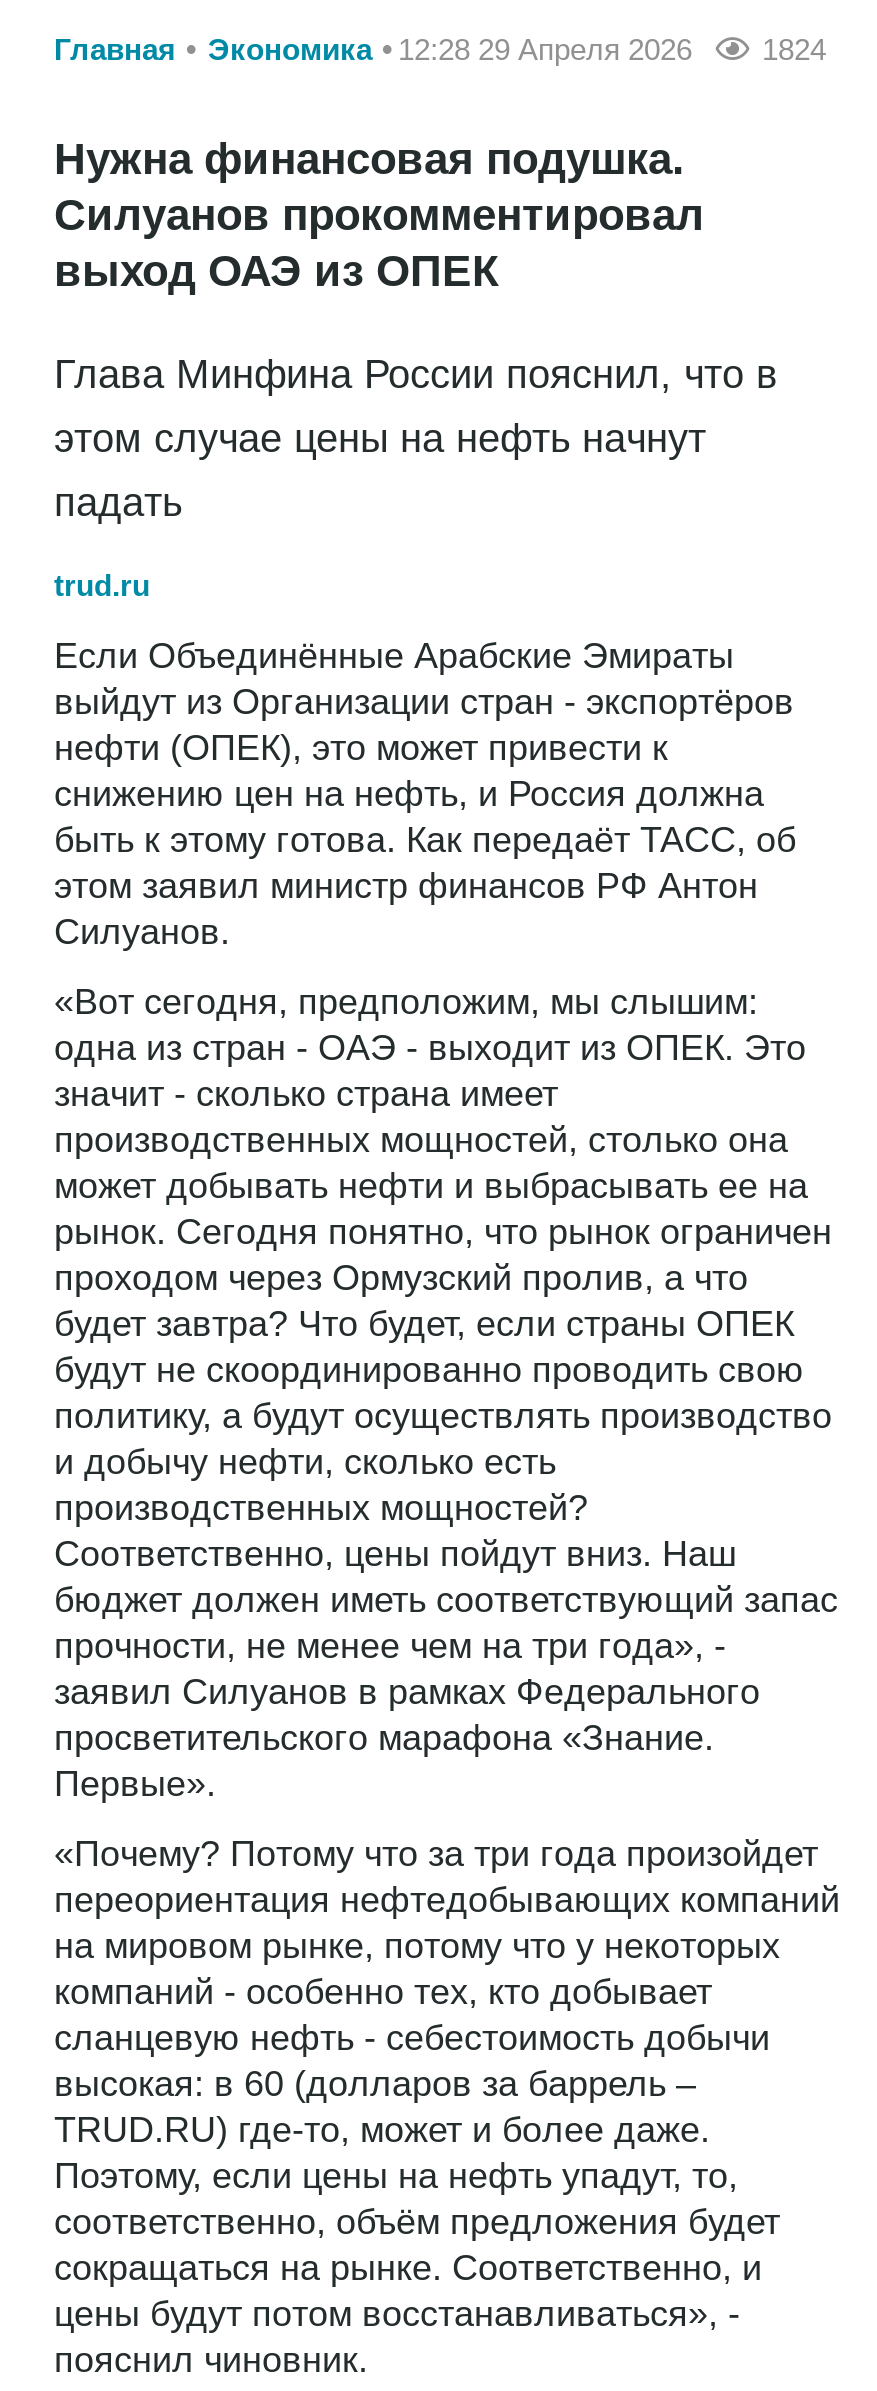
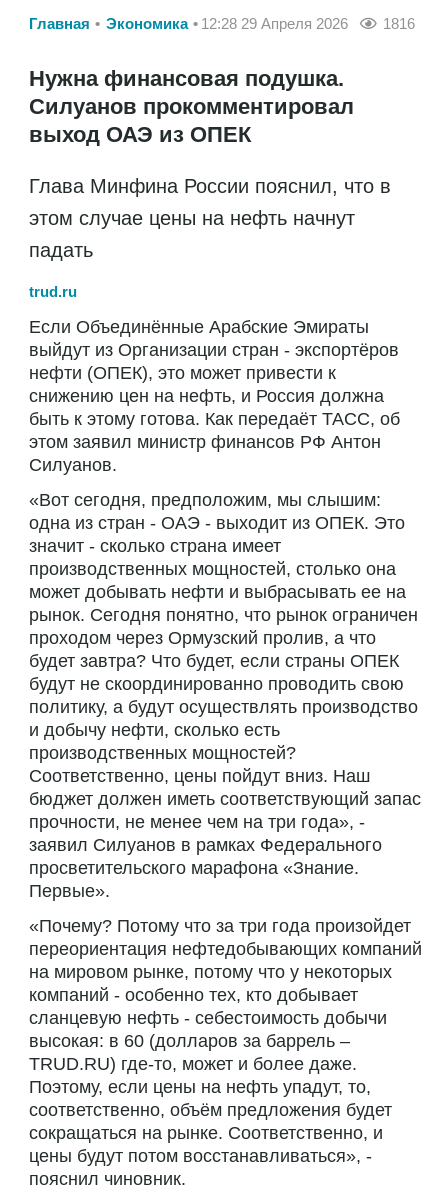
[762,32,826,66] 1824 -> [383,15,415,32] 1816

